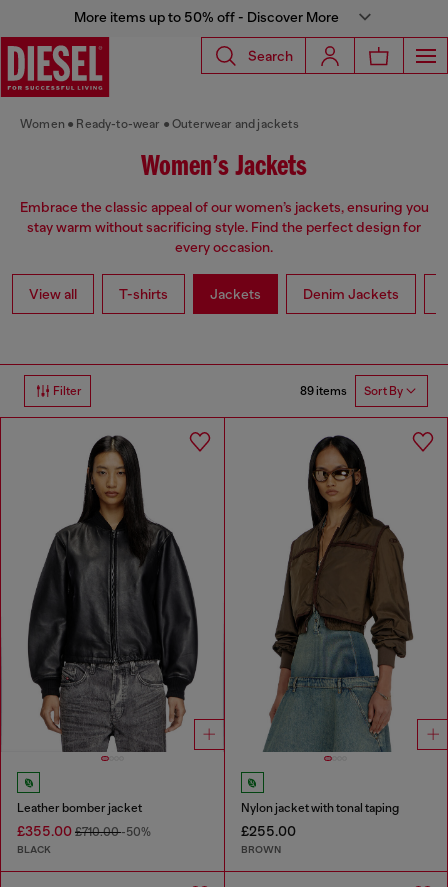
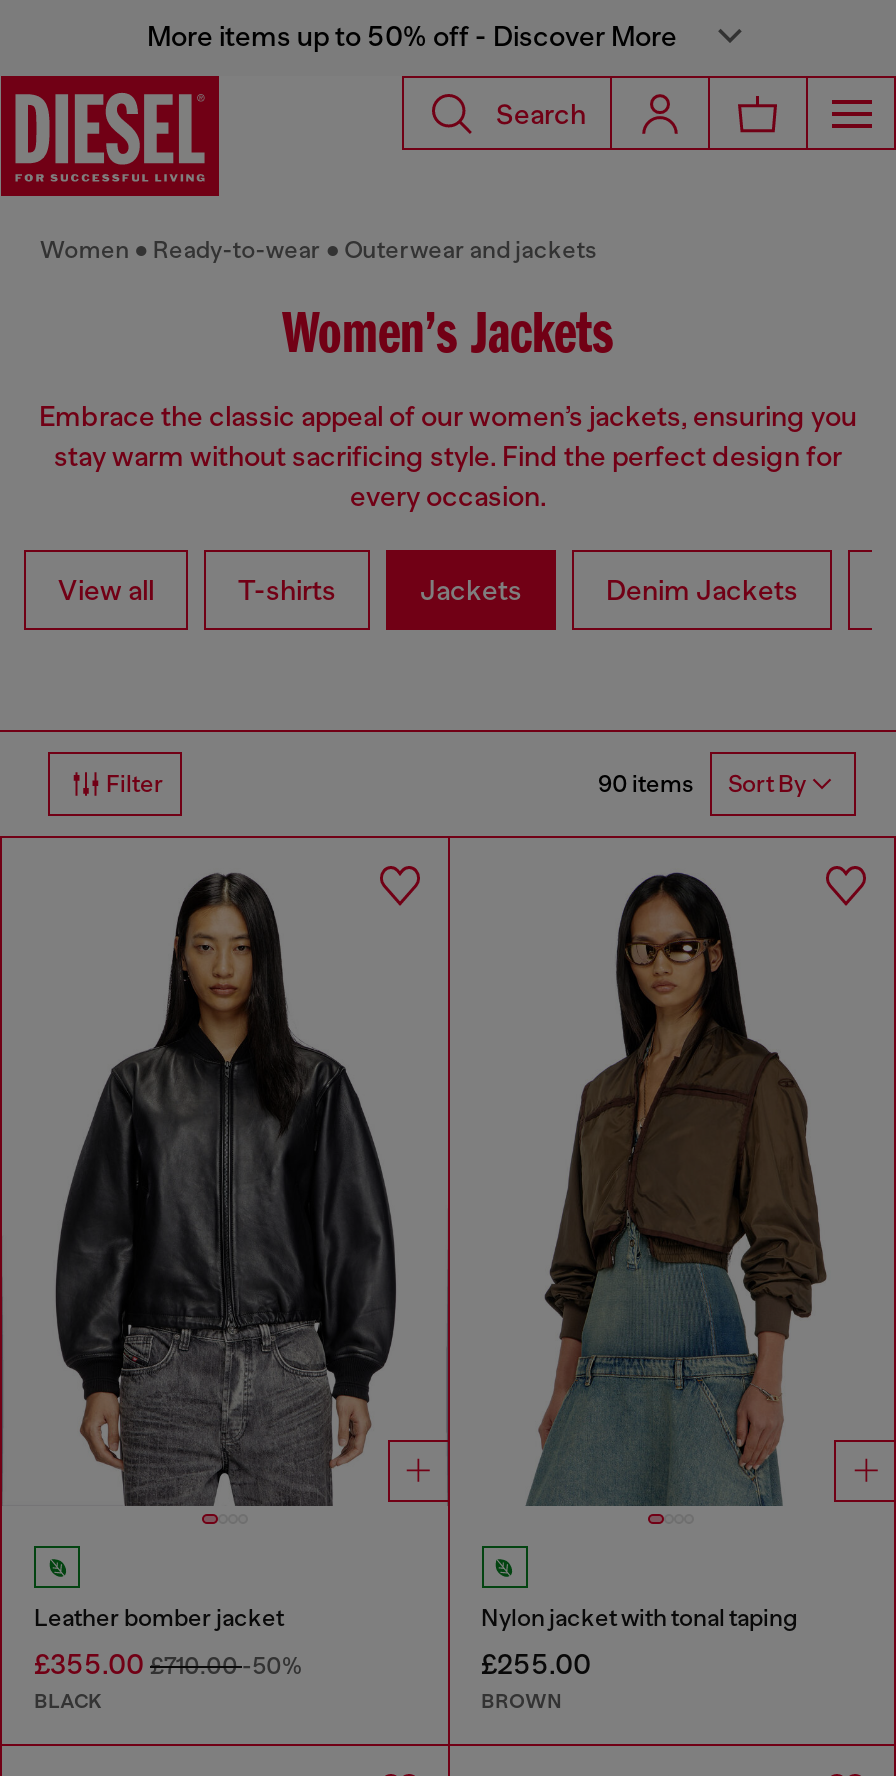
[300,384,403,398] 89 items Sort By -> [598,770,806,799] 90 items Sort By

